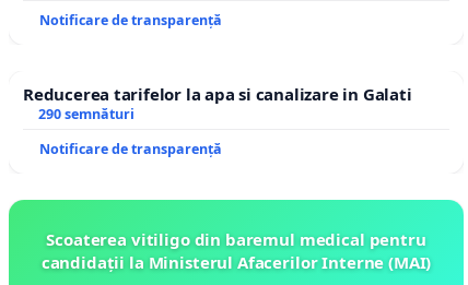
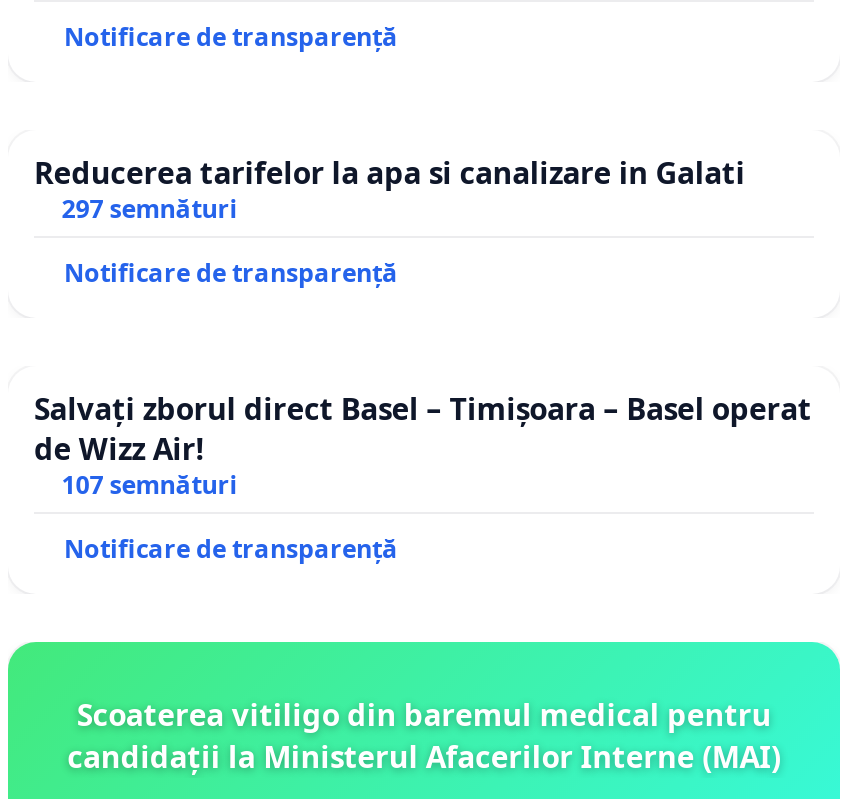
[38,105,134,124] 290 semnături -> [34,193,811,503] 297 semnături | Notificare de transparență | Salvați zborul direct Basel – Timișoara – Basel operat | de Wizz Air! | 107 semnături

